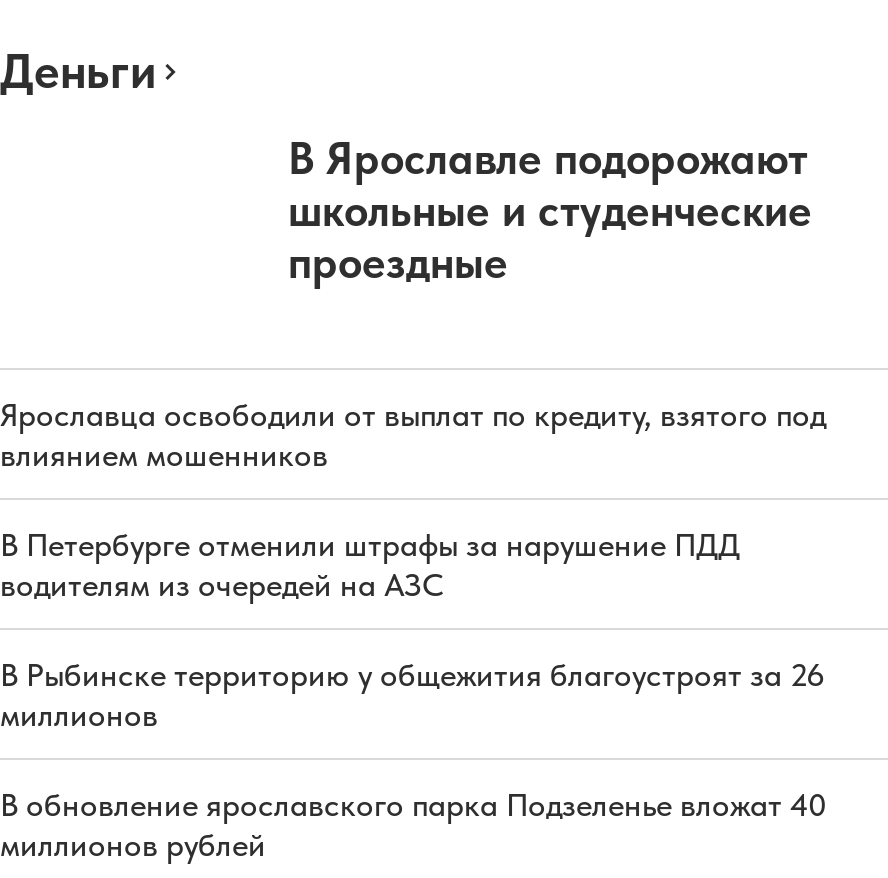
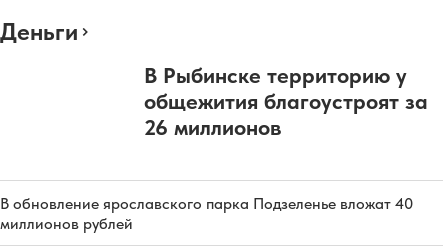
[0,132,826,734] В Ярославле подорожают | школьные и студенческие | проездные | Ярославца освободили от выплат по кредиту, взятого под | влиянием мошенников | В Петербурге отменили штрафы за нарушение ПДД | водителям из очередей на АЗС | В Рыбинске территорию у общежития благоустроят за 26 | миллионов -> [144,62,428,140] В Рыбинске территорию у | общежития благоустроят за | 26 миллионов

